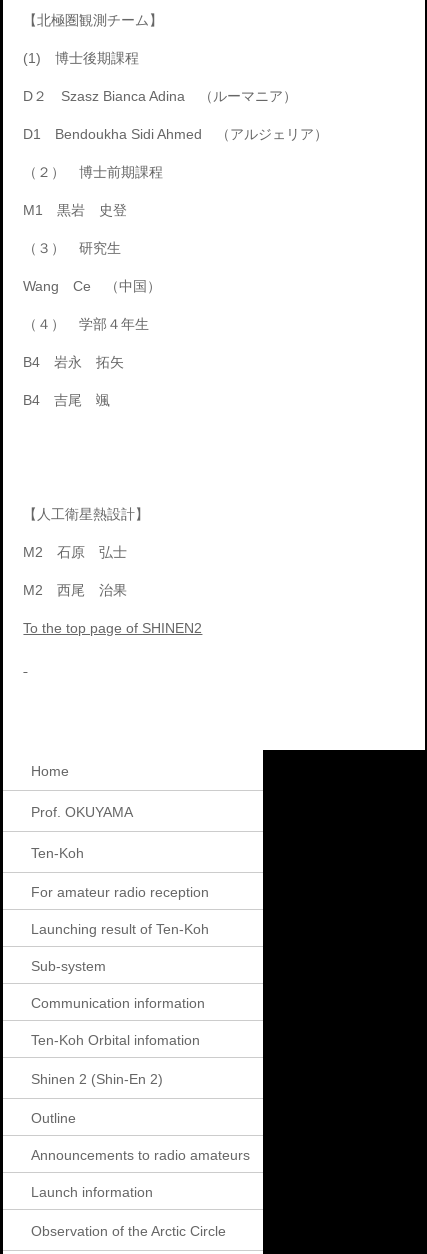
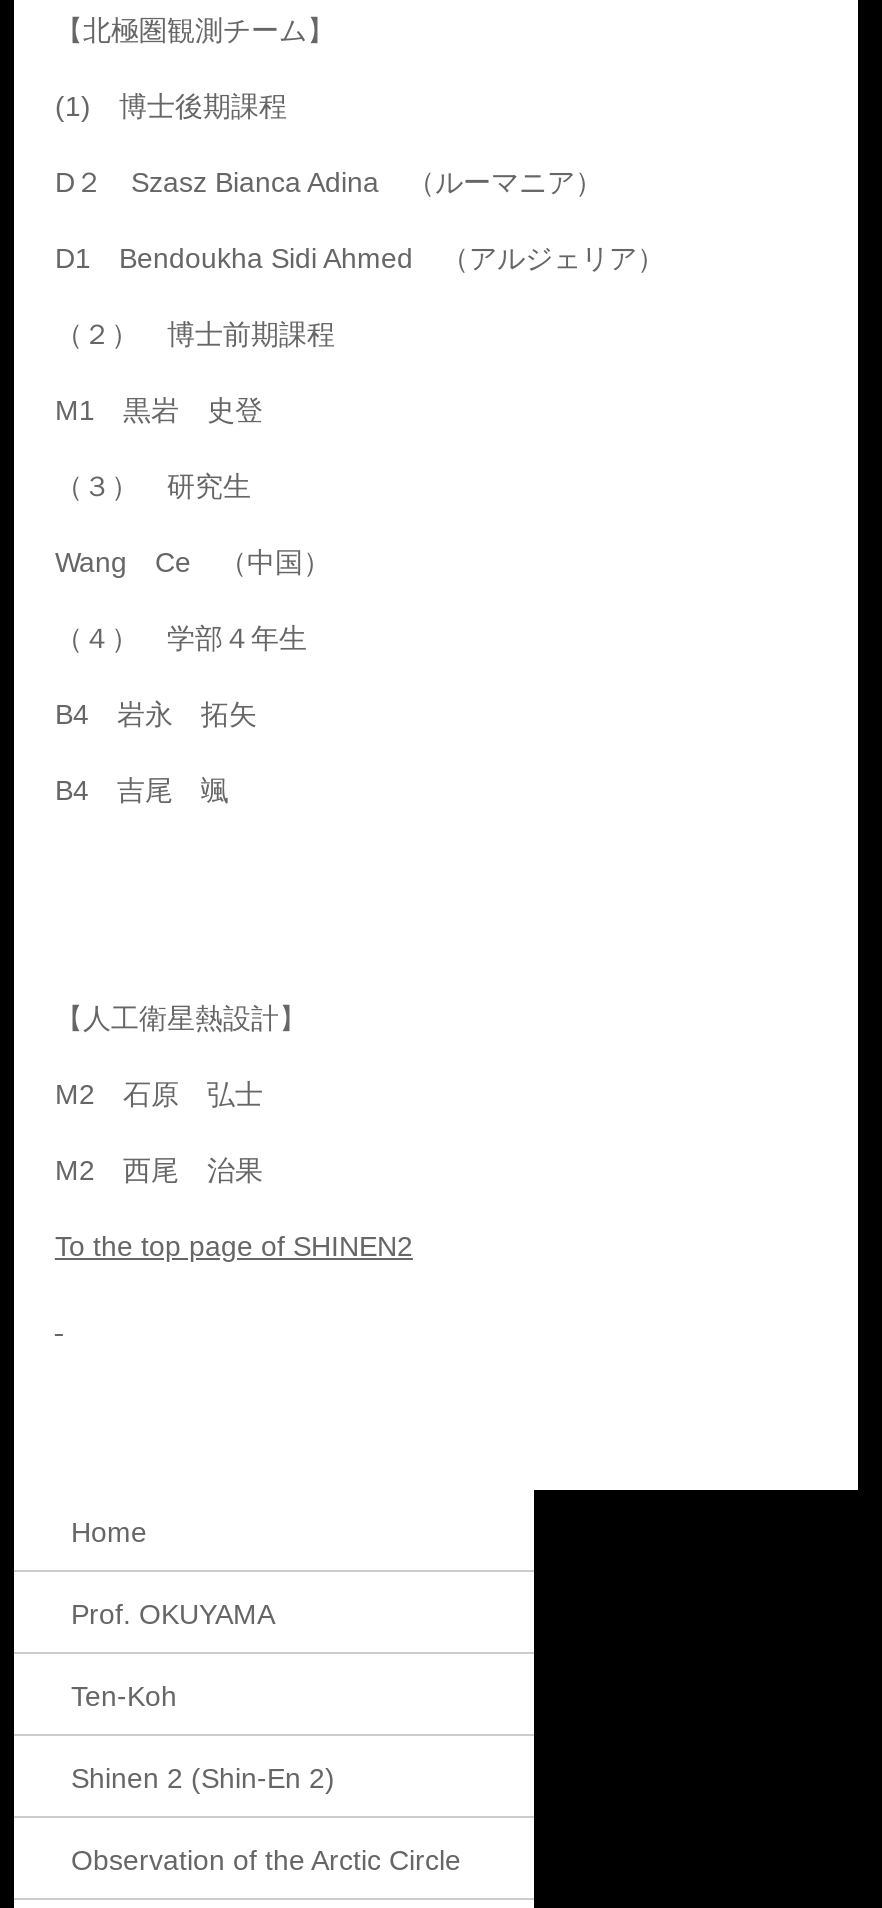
[31,884,209,1048] For amateur radio reception | Launching result of Ten-Koh | Sub-system | Communication information | Ten-Koh Orbital infomation -> none
[31,1110,250,1200] Outline | Announcements to radio amateurs | Launch information -> none

